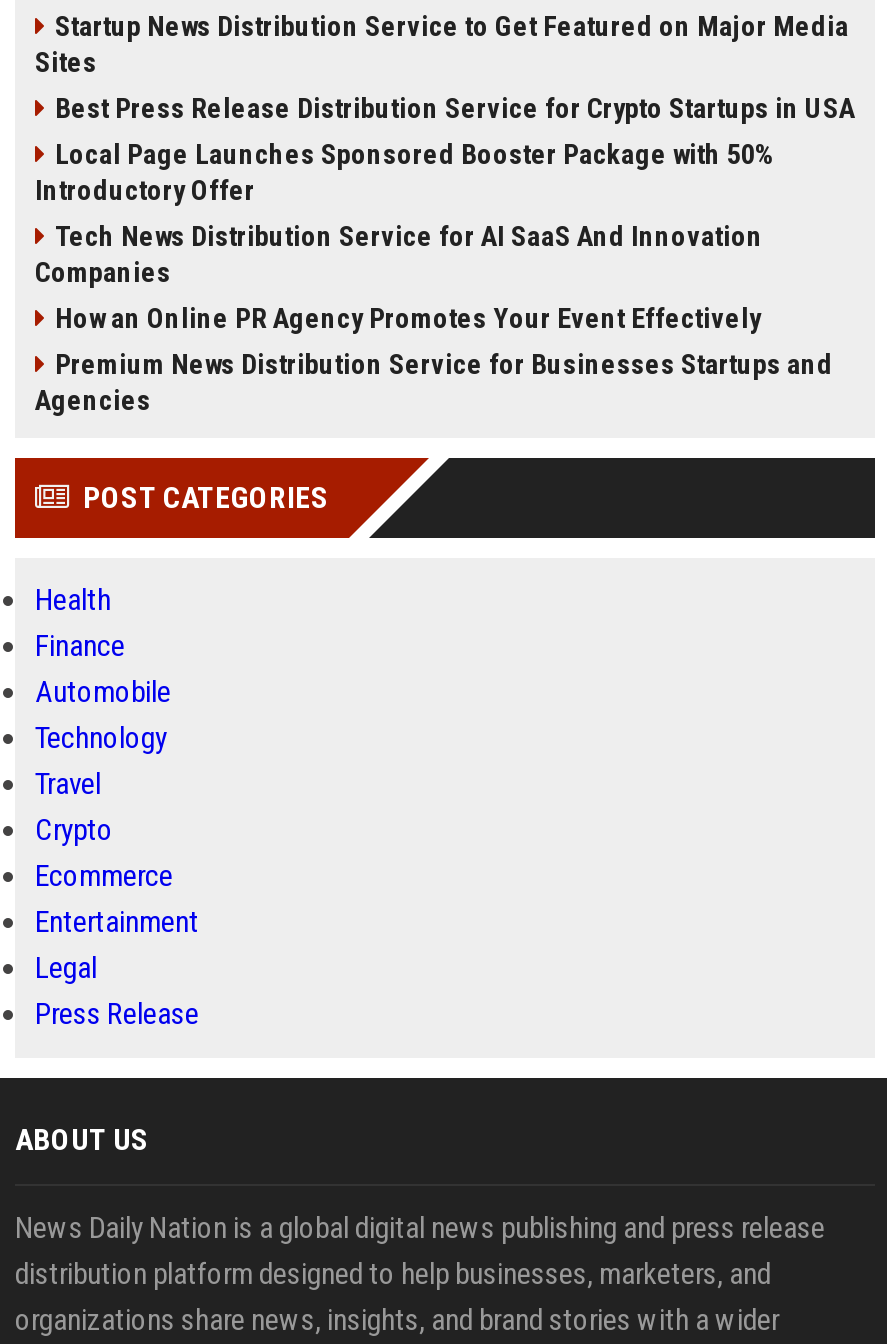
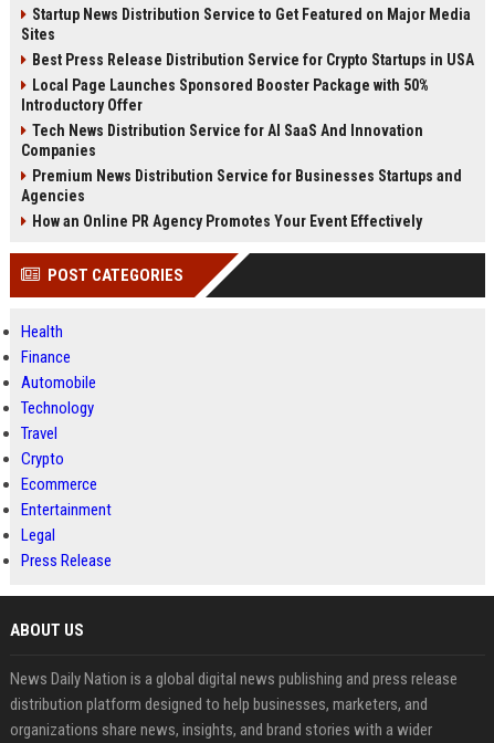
moved [55,302,761,334] -> [32,212,422,230]: How an Online PR Agency Promotes Your Event Effectively
moved [35,348,833,416] -> [21,167,462,205]: Premium News Distribution Service for Businesses Startups and | Agencies

